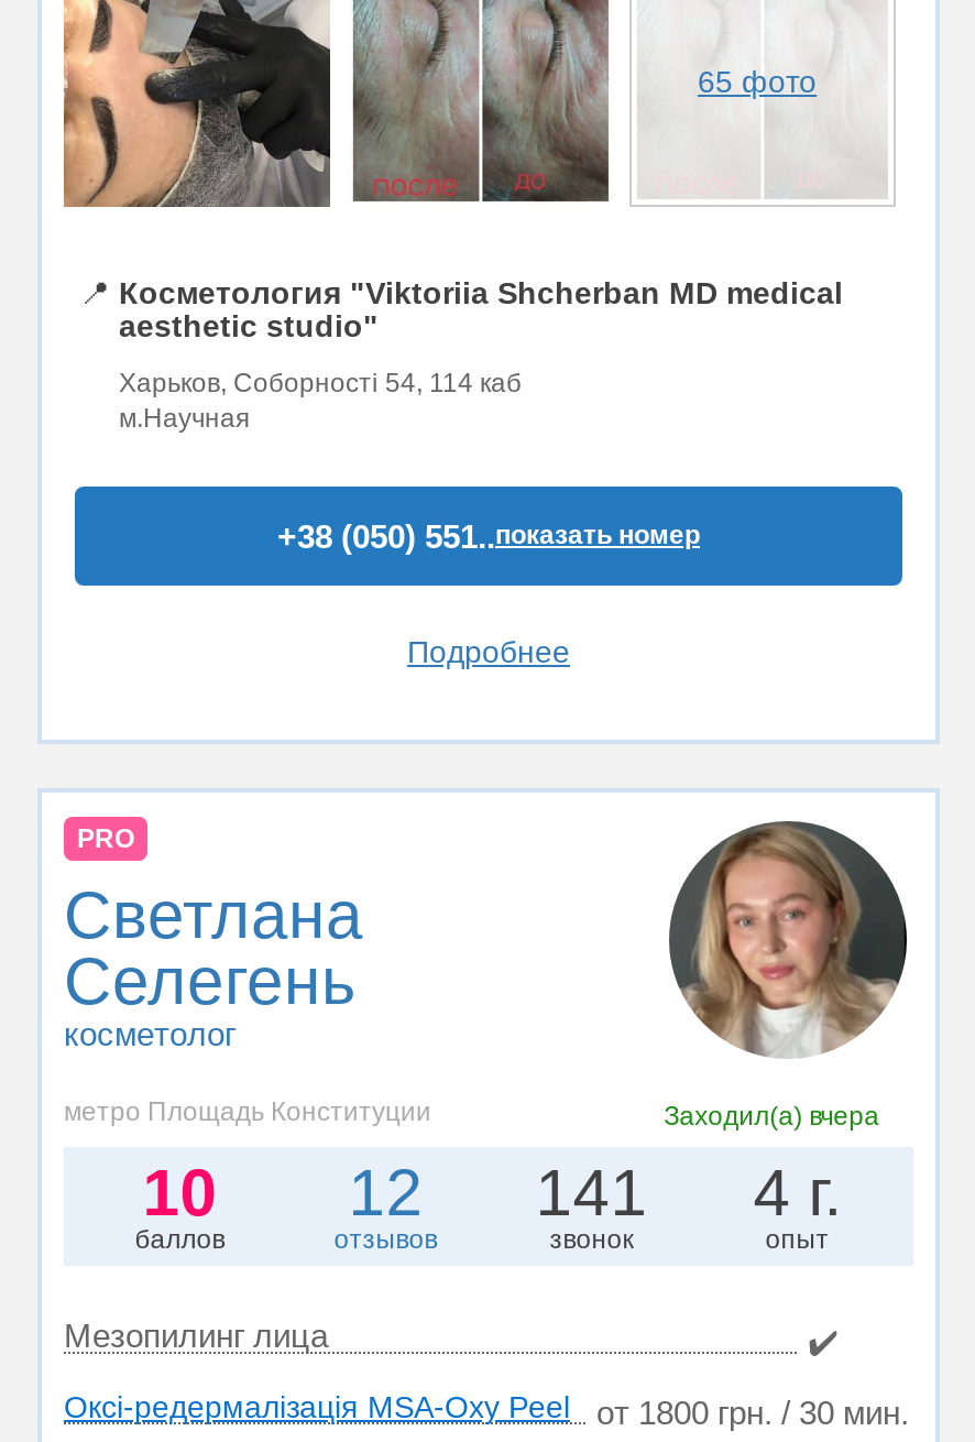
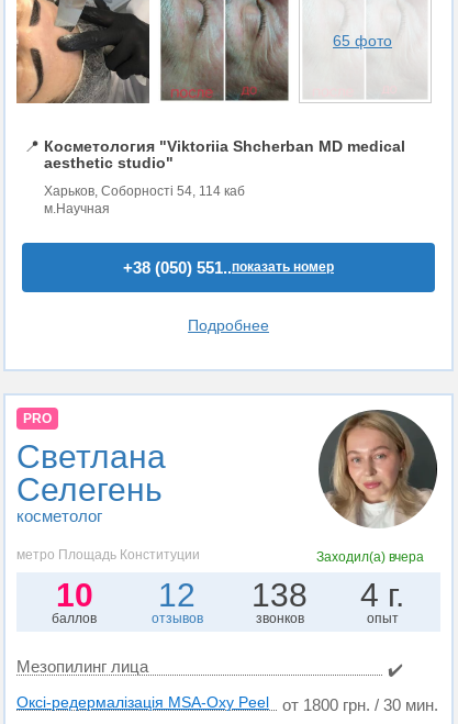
[535,1155,648,1254] 141 | звонок -> [252,576,308,626] 138 | звонков

